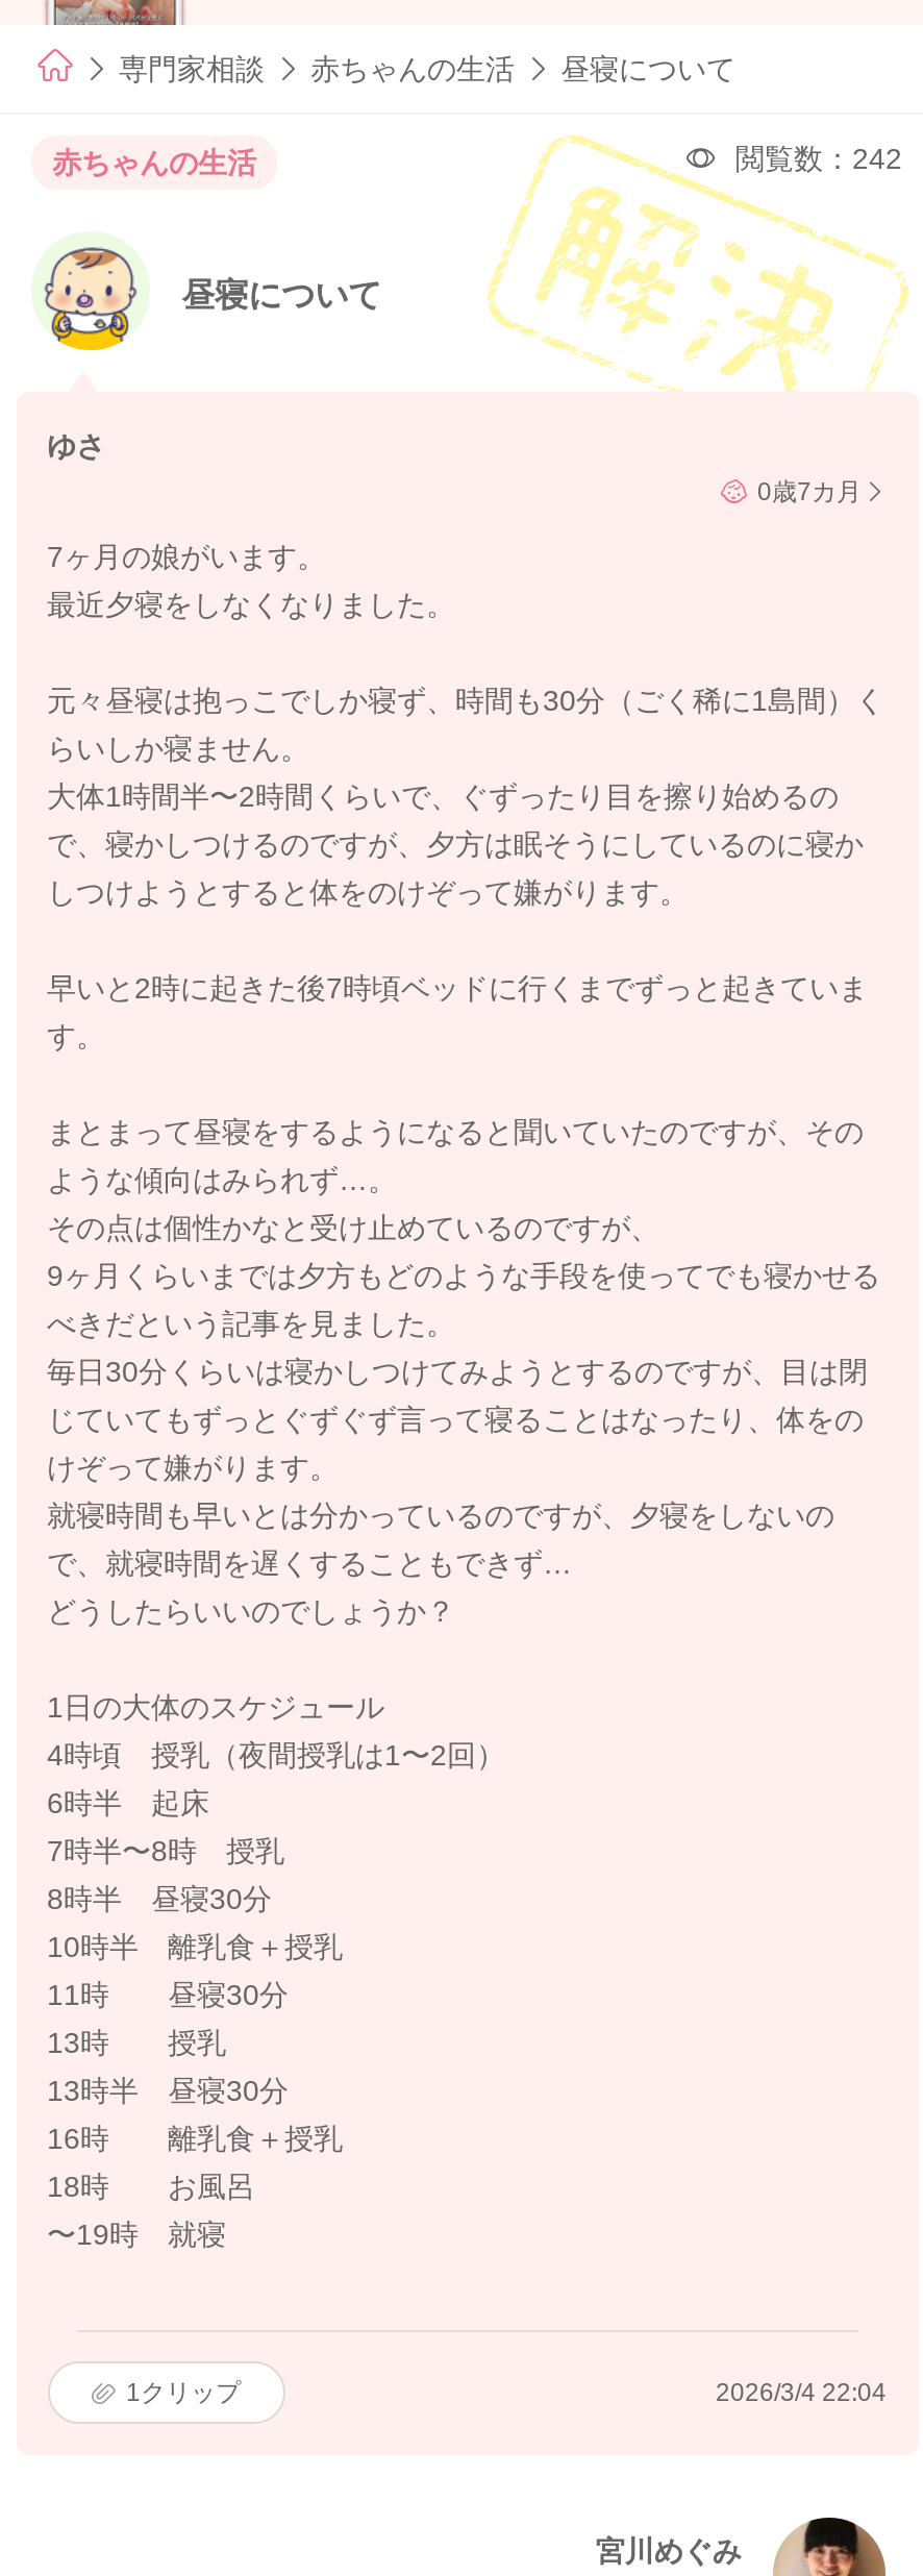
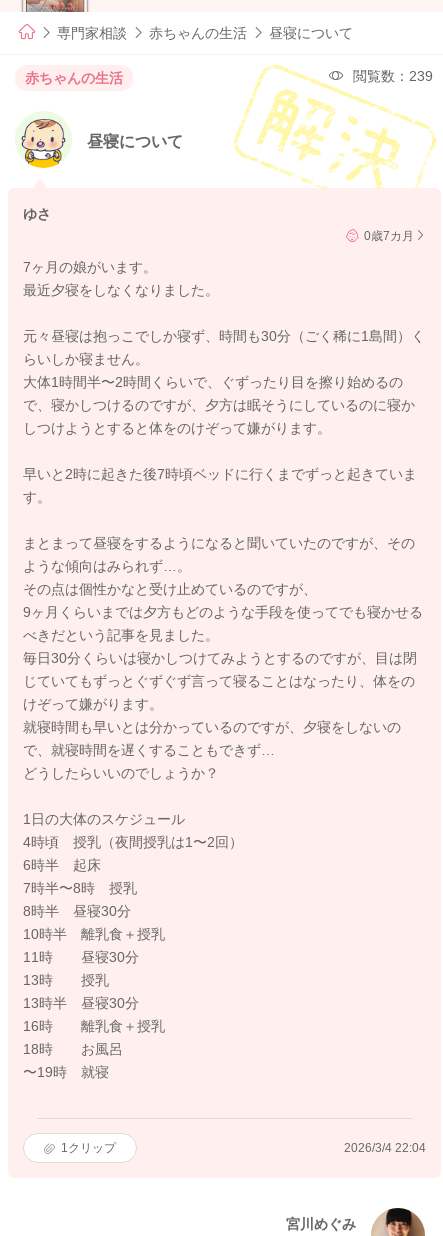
[735,142,902,175] 閲覧数：242 -> [353,68,433,84] 閲覧数：239

